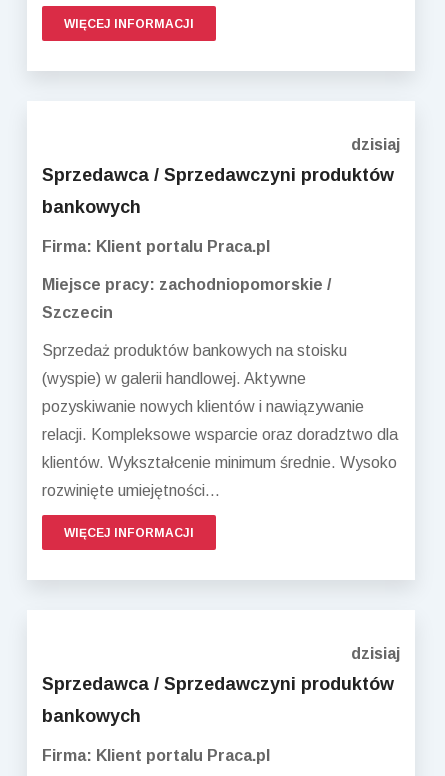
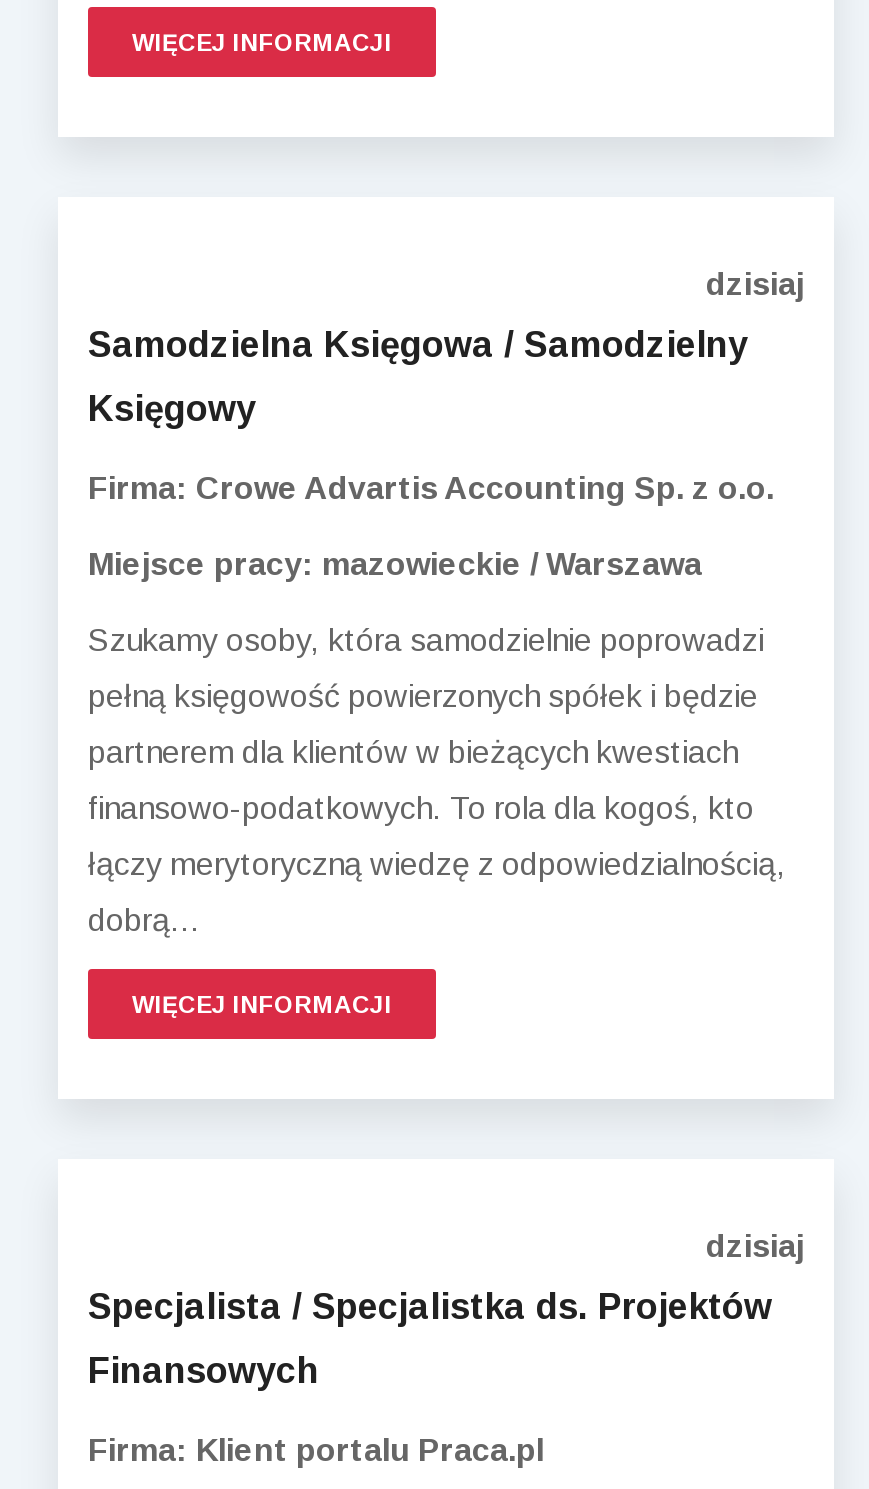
[42,165,398,499] Sprzedawca / Sprzedawczyni produktów | bankowych | Firma: Klient portalu Praca.pl | Miejsce pracy: zachodniopomorskie / | Szczecin | Sprzedaż produktów bankowych na stoisku | (wyspie) w galerii handlowej. Aktywne | pozyskiwanie nowych klientów i nawiązywanie | relacji. Kompleksowe wsparcie oraz doradztwo dla | klientów. Wykształcenie minimum średnie. Wysoko | rozwinięte umiejętności... -> [88,325,786,937] Samodzielna Księgowa / Samodzielny | Księgowy | Firma: Crowe Advartis Accounting Sp. z o.o. | Miejsce pracy: mazowieckie / Warszawa | Szukamy osoby, która samodzielnie poprowadzi | pełną księgowość powierzonych spółek i będzie | partnerem dla klientów w bieżących kwestiach | finansowo-podatkowych. To rola dla kogoś, kto | łączy merytoryczną wiedzę z odpowiedzialnością, | dobrą...
[42,674,394,694] Sprzedawca / Sprzedawczyni produktów -> [88,1287,772,1327] Specjalista / Specjalistka ds. Projektów
[42,706,141,726] bankowych -> [88,1351,318,1391] Finansowych

